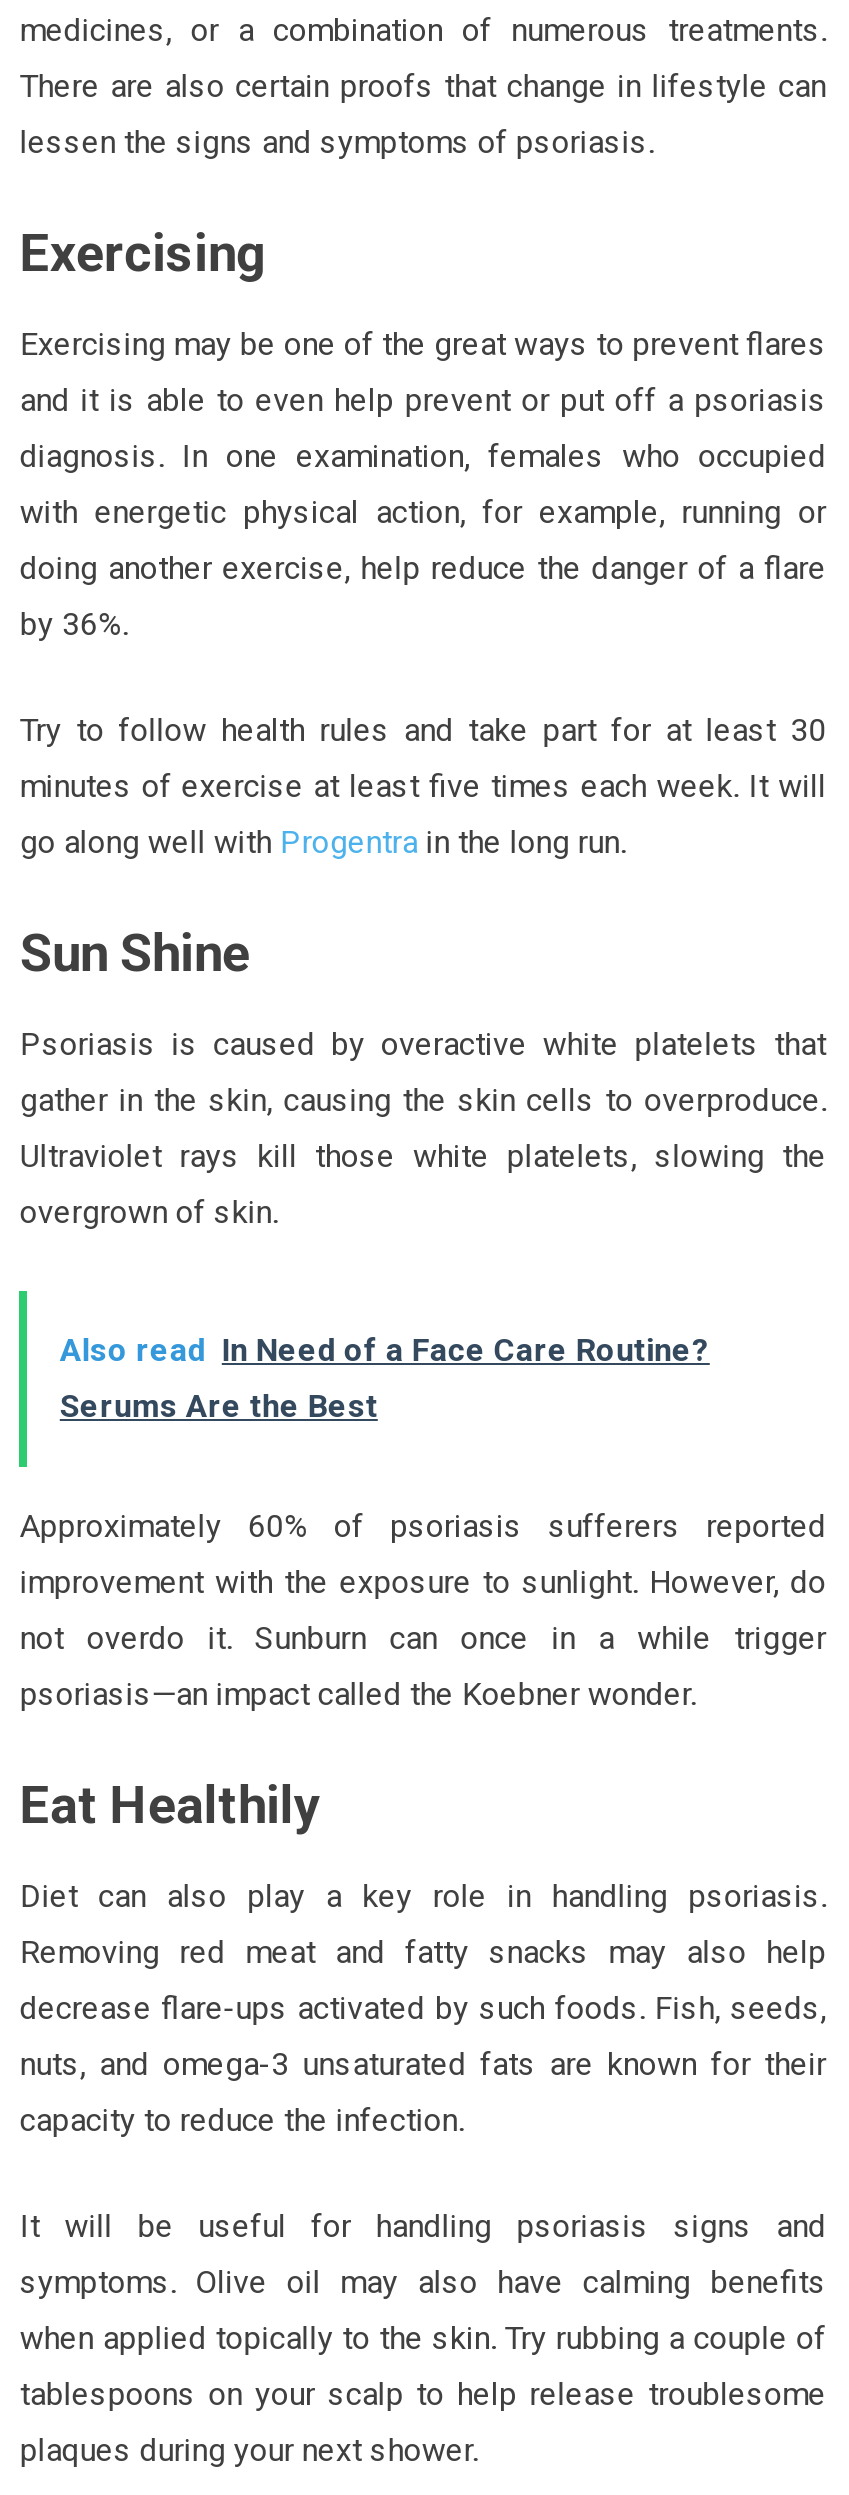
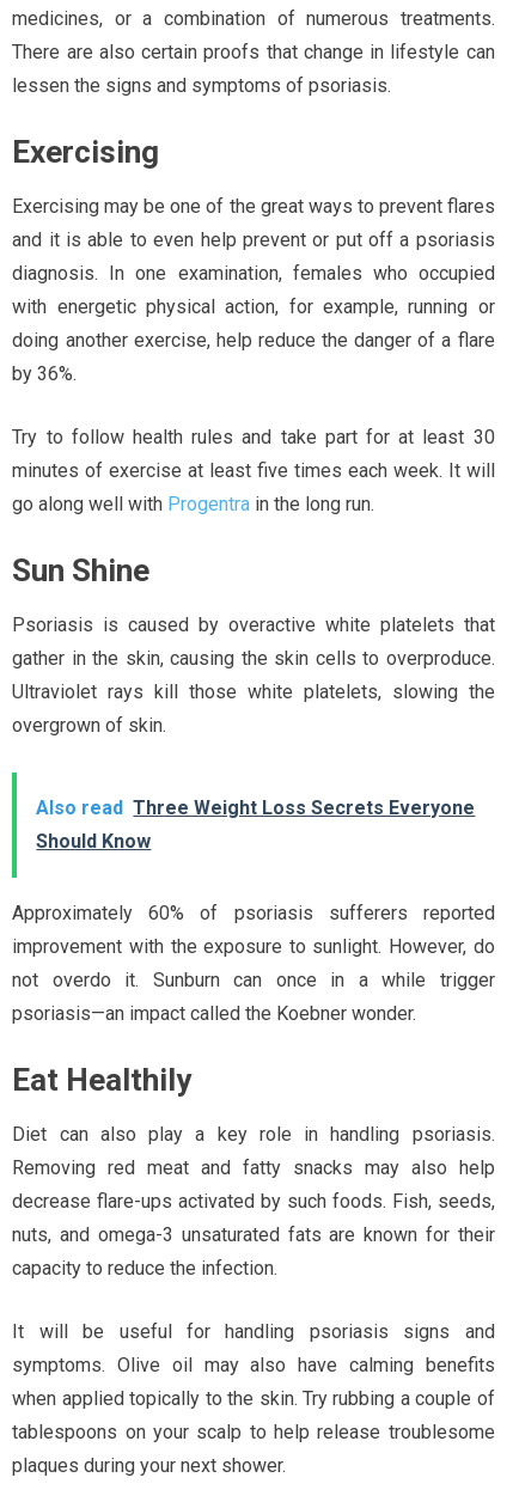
[60,1330,710,1368] Also read In Need of a Face Care Routine? -> [36,796,475,819] Also read Three Weight Loss Secrets Everyone
[60,1386,378,1424] Serums Are the Best -> [36,830,151,852] Should Know

